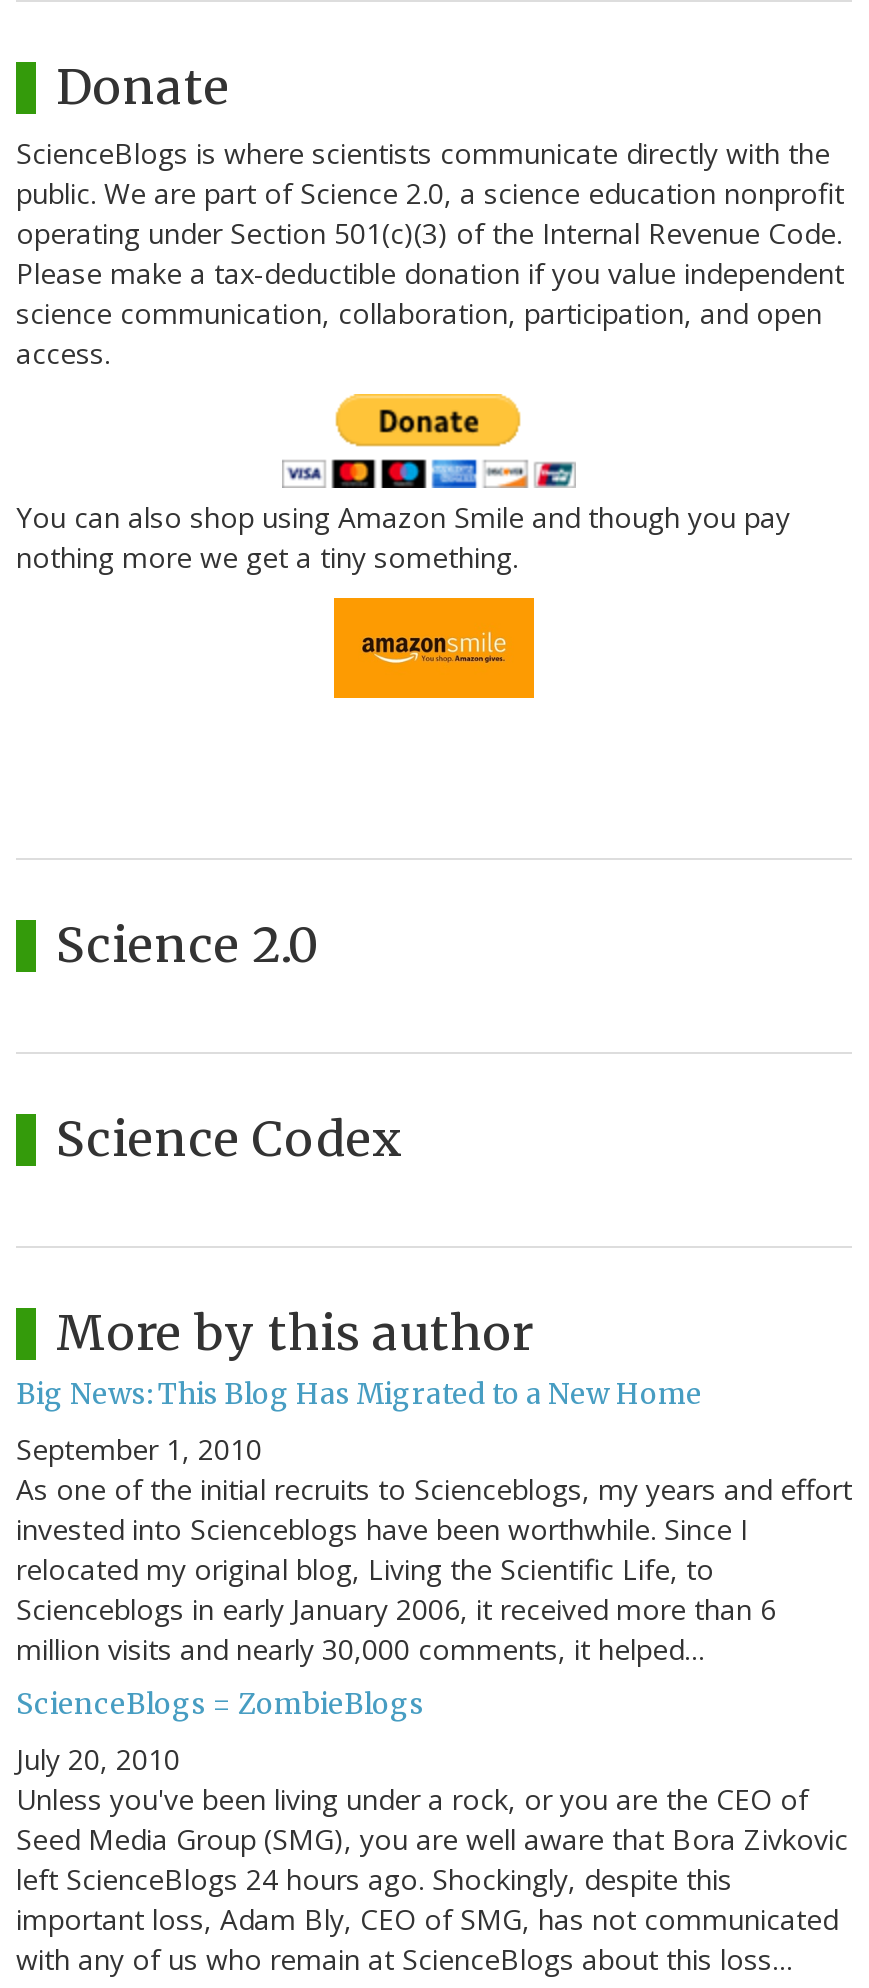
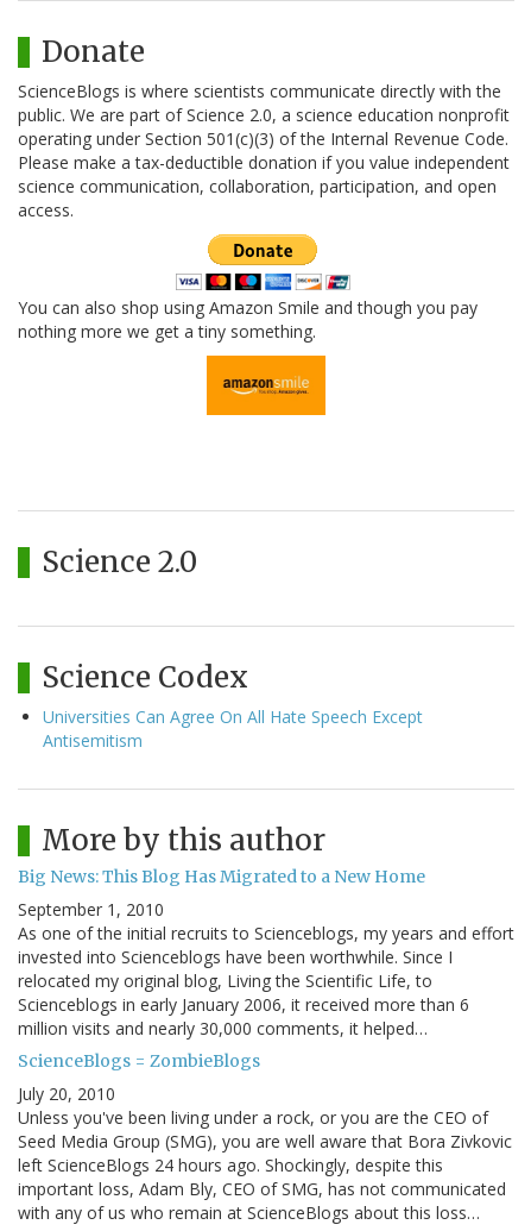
none -> [43,706,423,752] Universities Can Agree On All Hate Speech Except | Antisemitism

